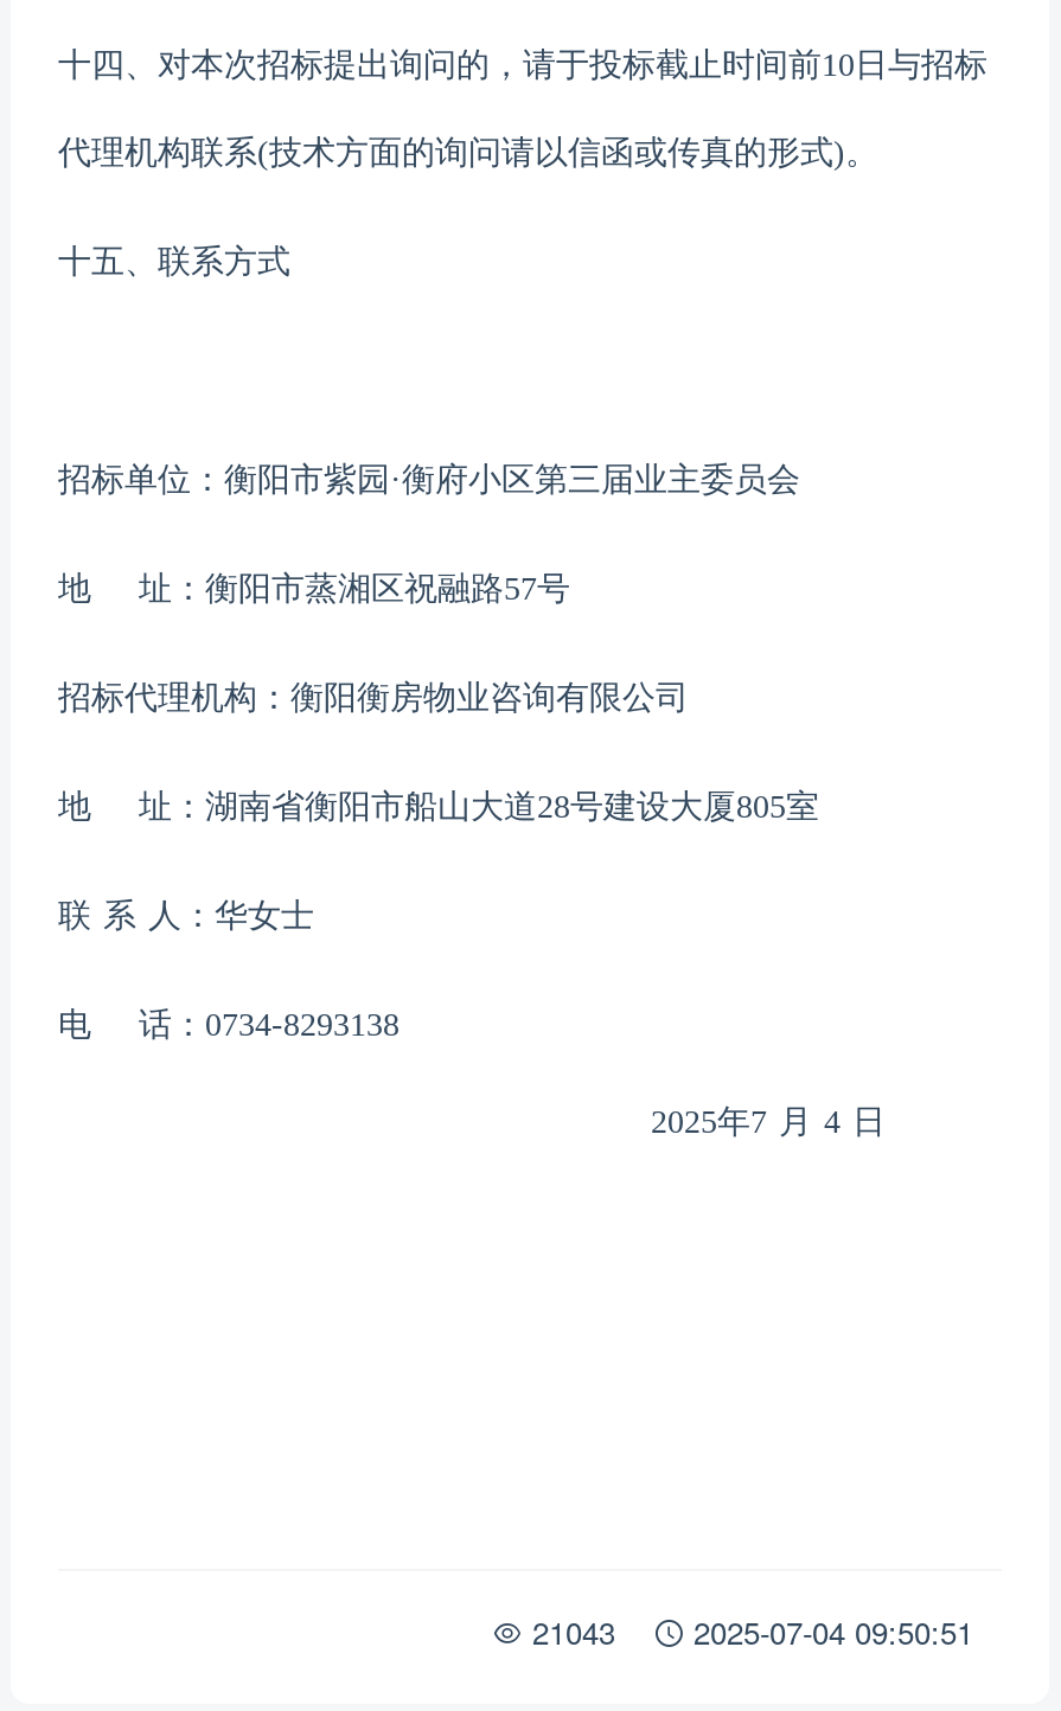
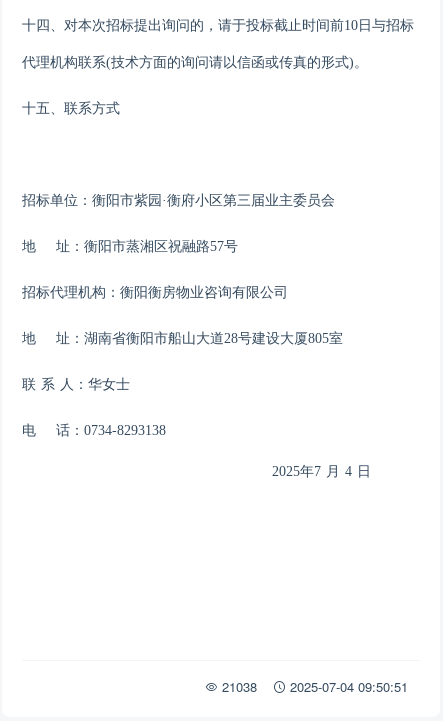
[523,1609,1002,1654] 21043 2025-07-04 09:50:51 -> [218,677,420,696] 21038 2025-07-04 09:50:51

